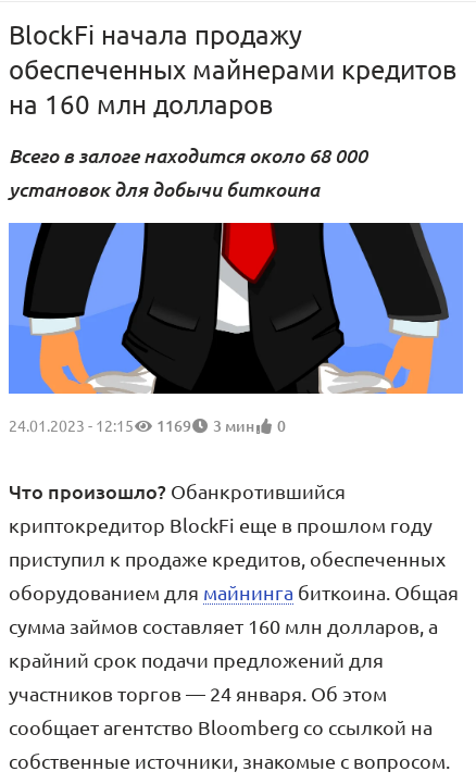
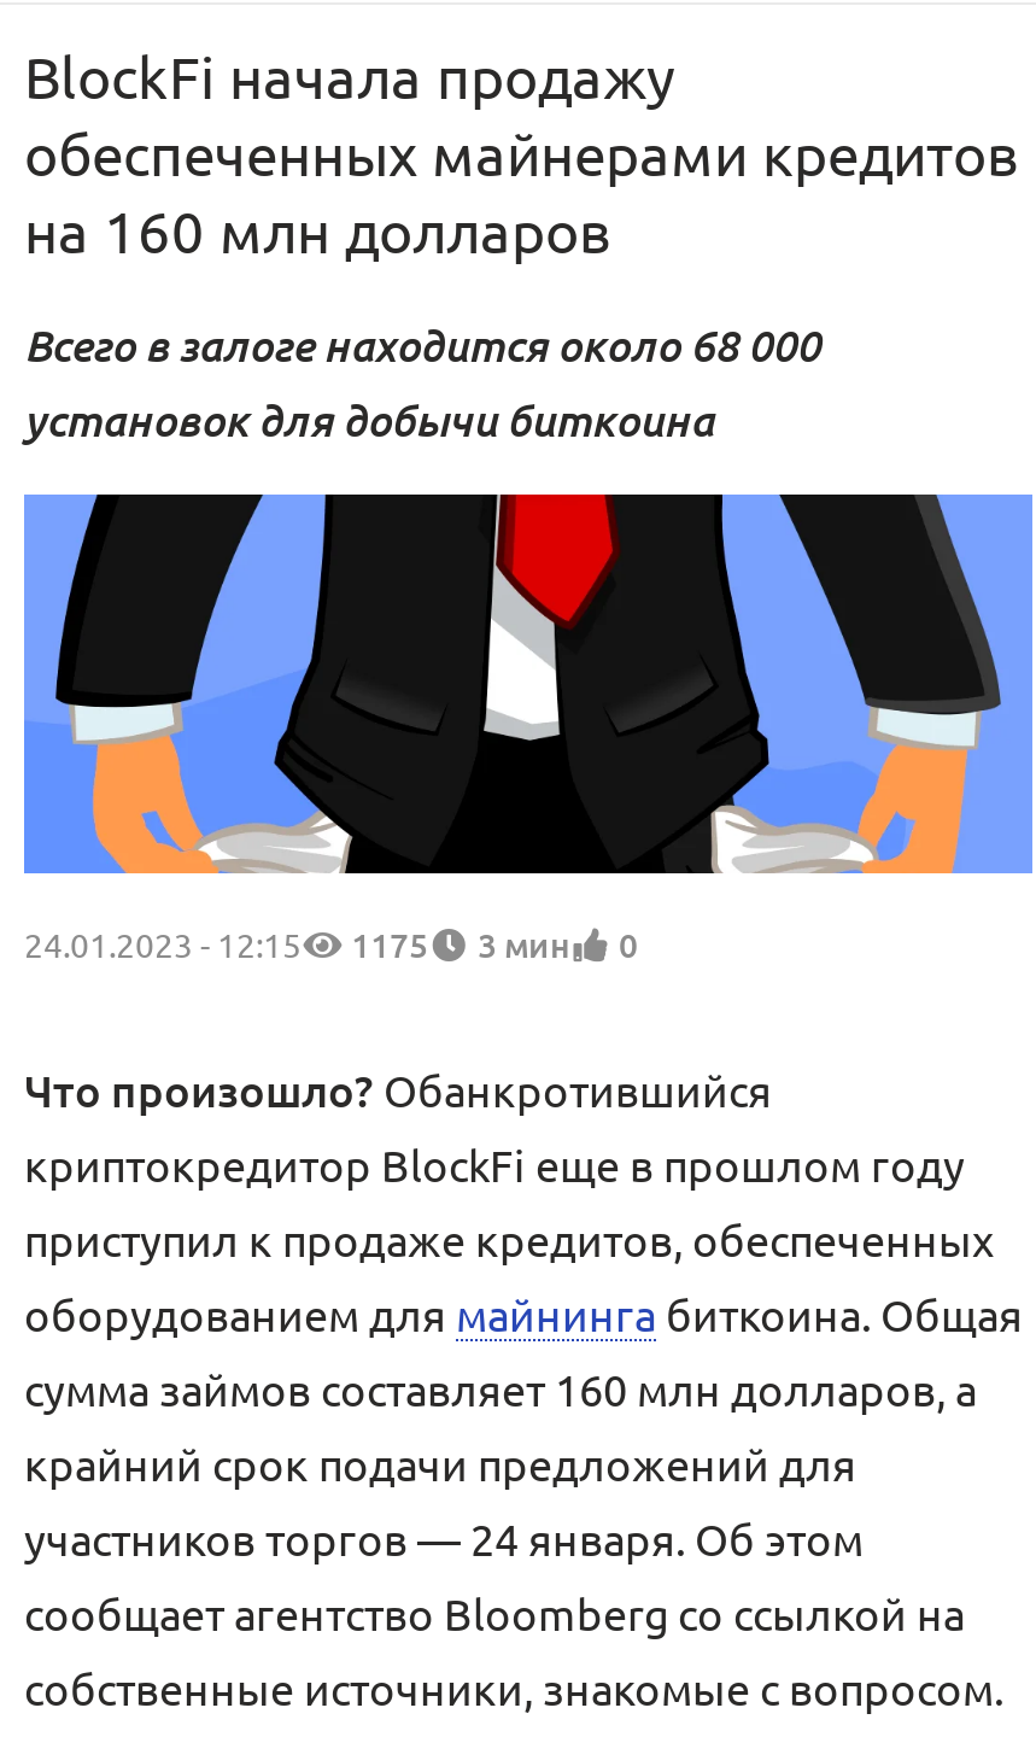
[9,417,285,435] 24.01.2023 - 12:15 1169 3 мин 0 -> [24,926,638,965] 24.01.2023 - 12:15 1175 3 мин 0

